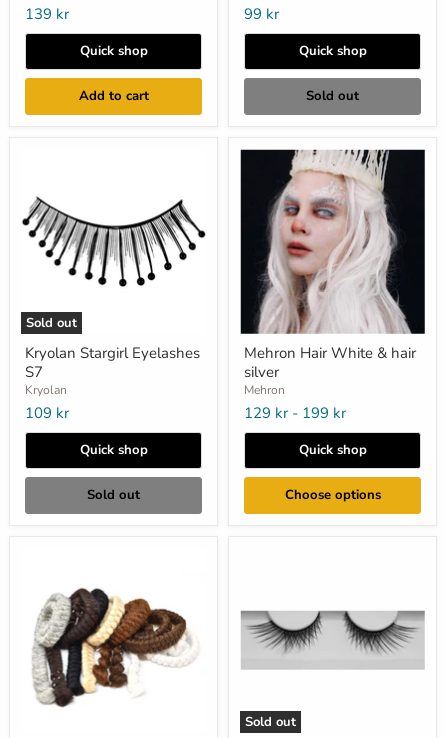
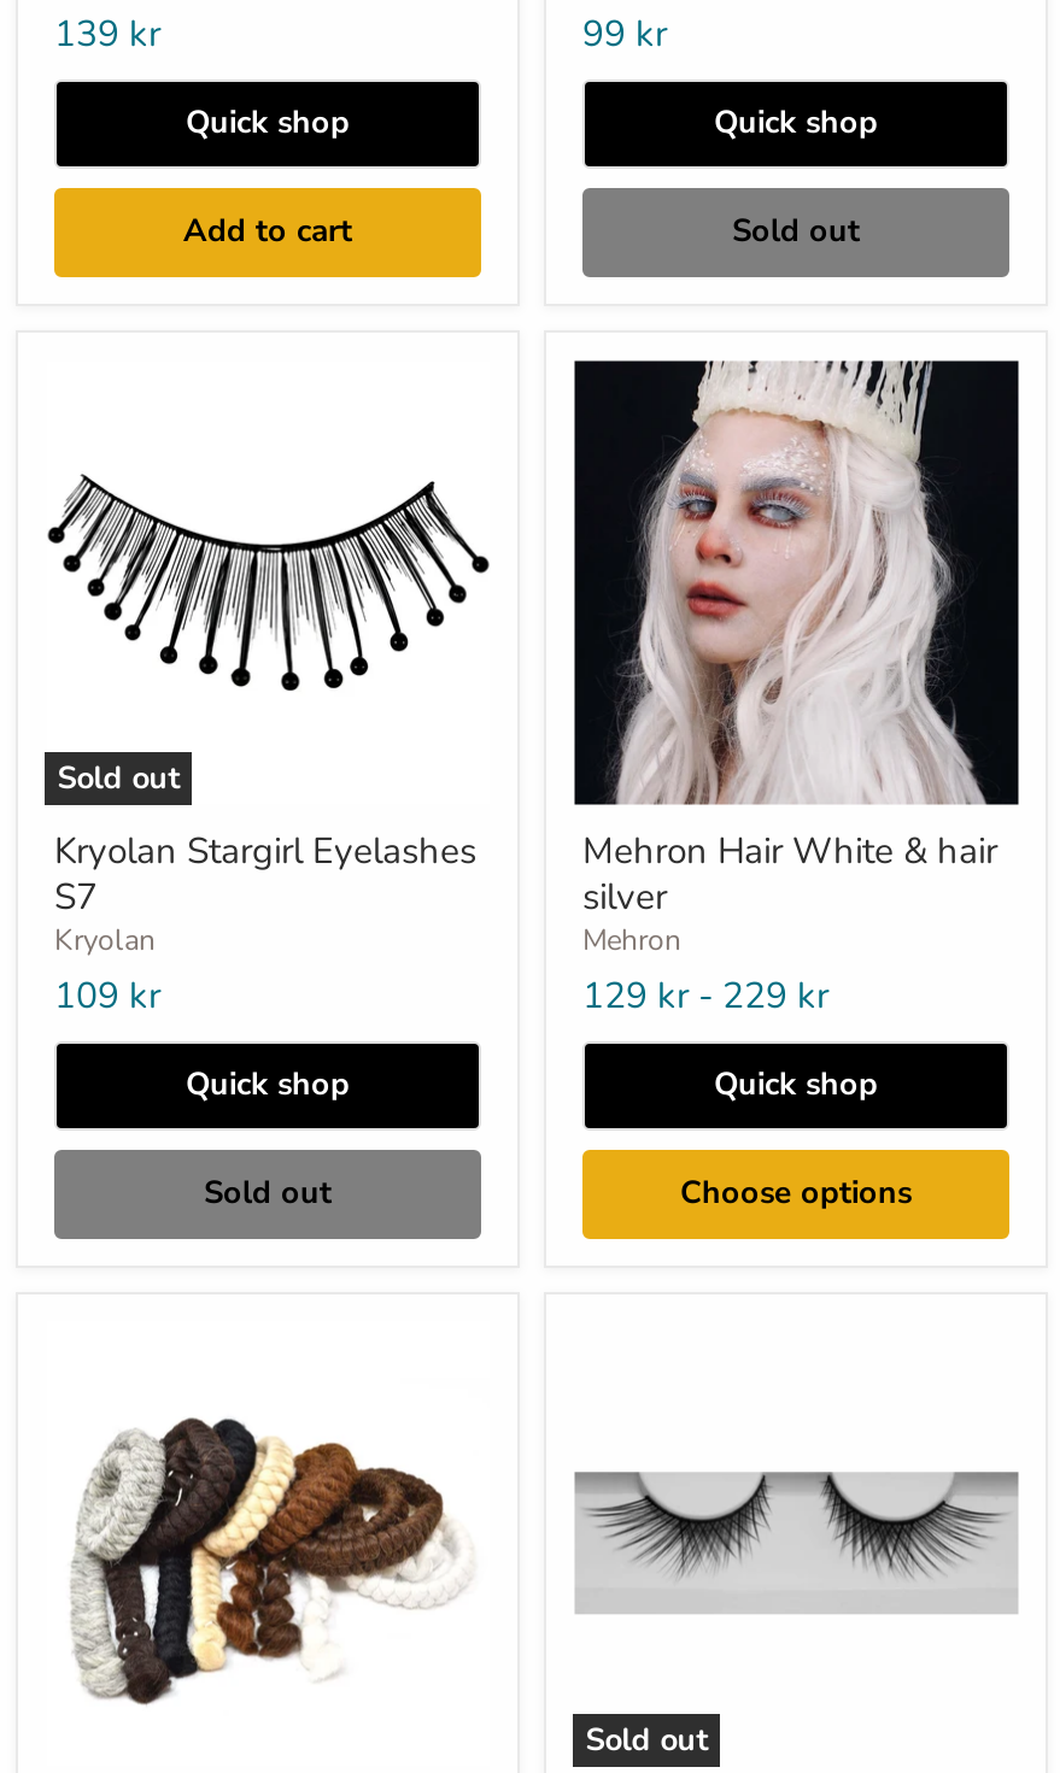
[244,402,346,422] 129 kr - 199 kr -> [582,970,828,1018] 129 kr - 229 kr

